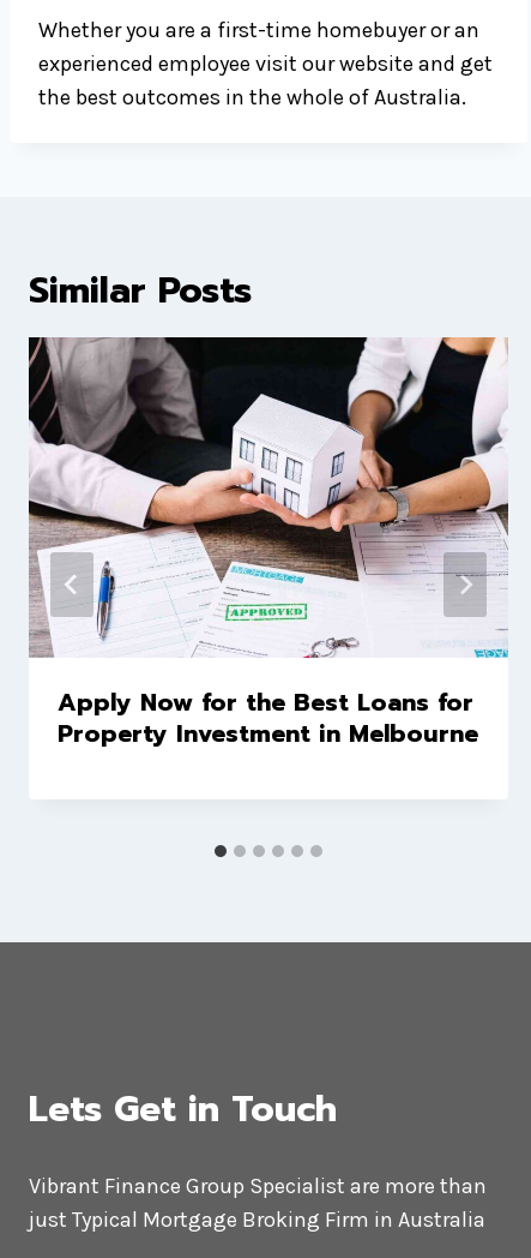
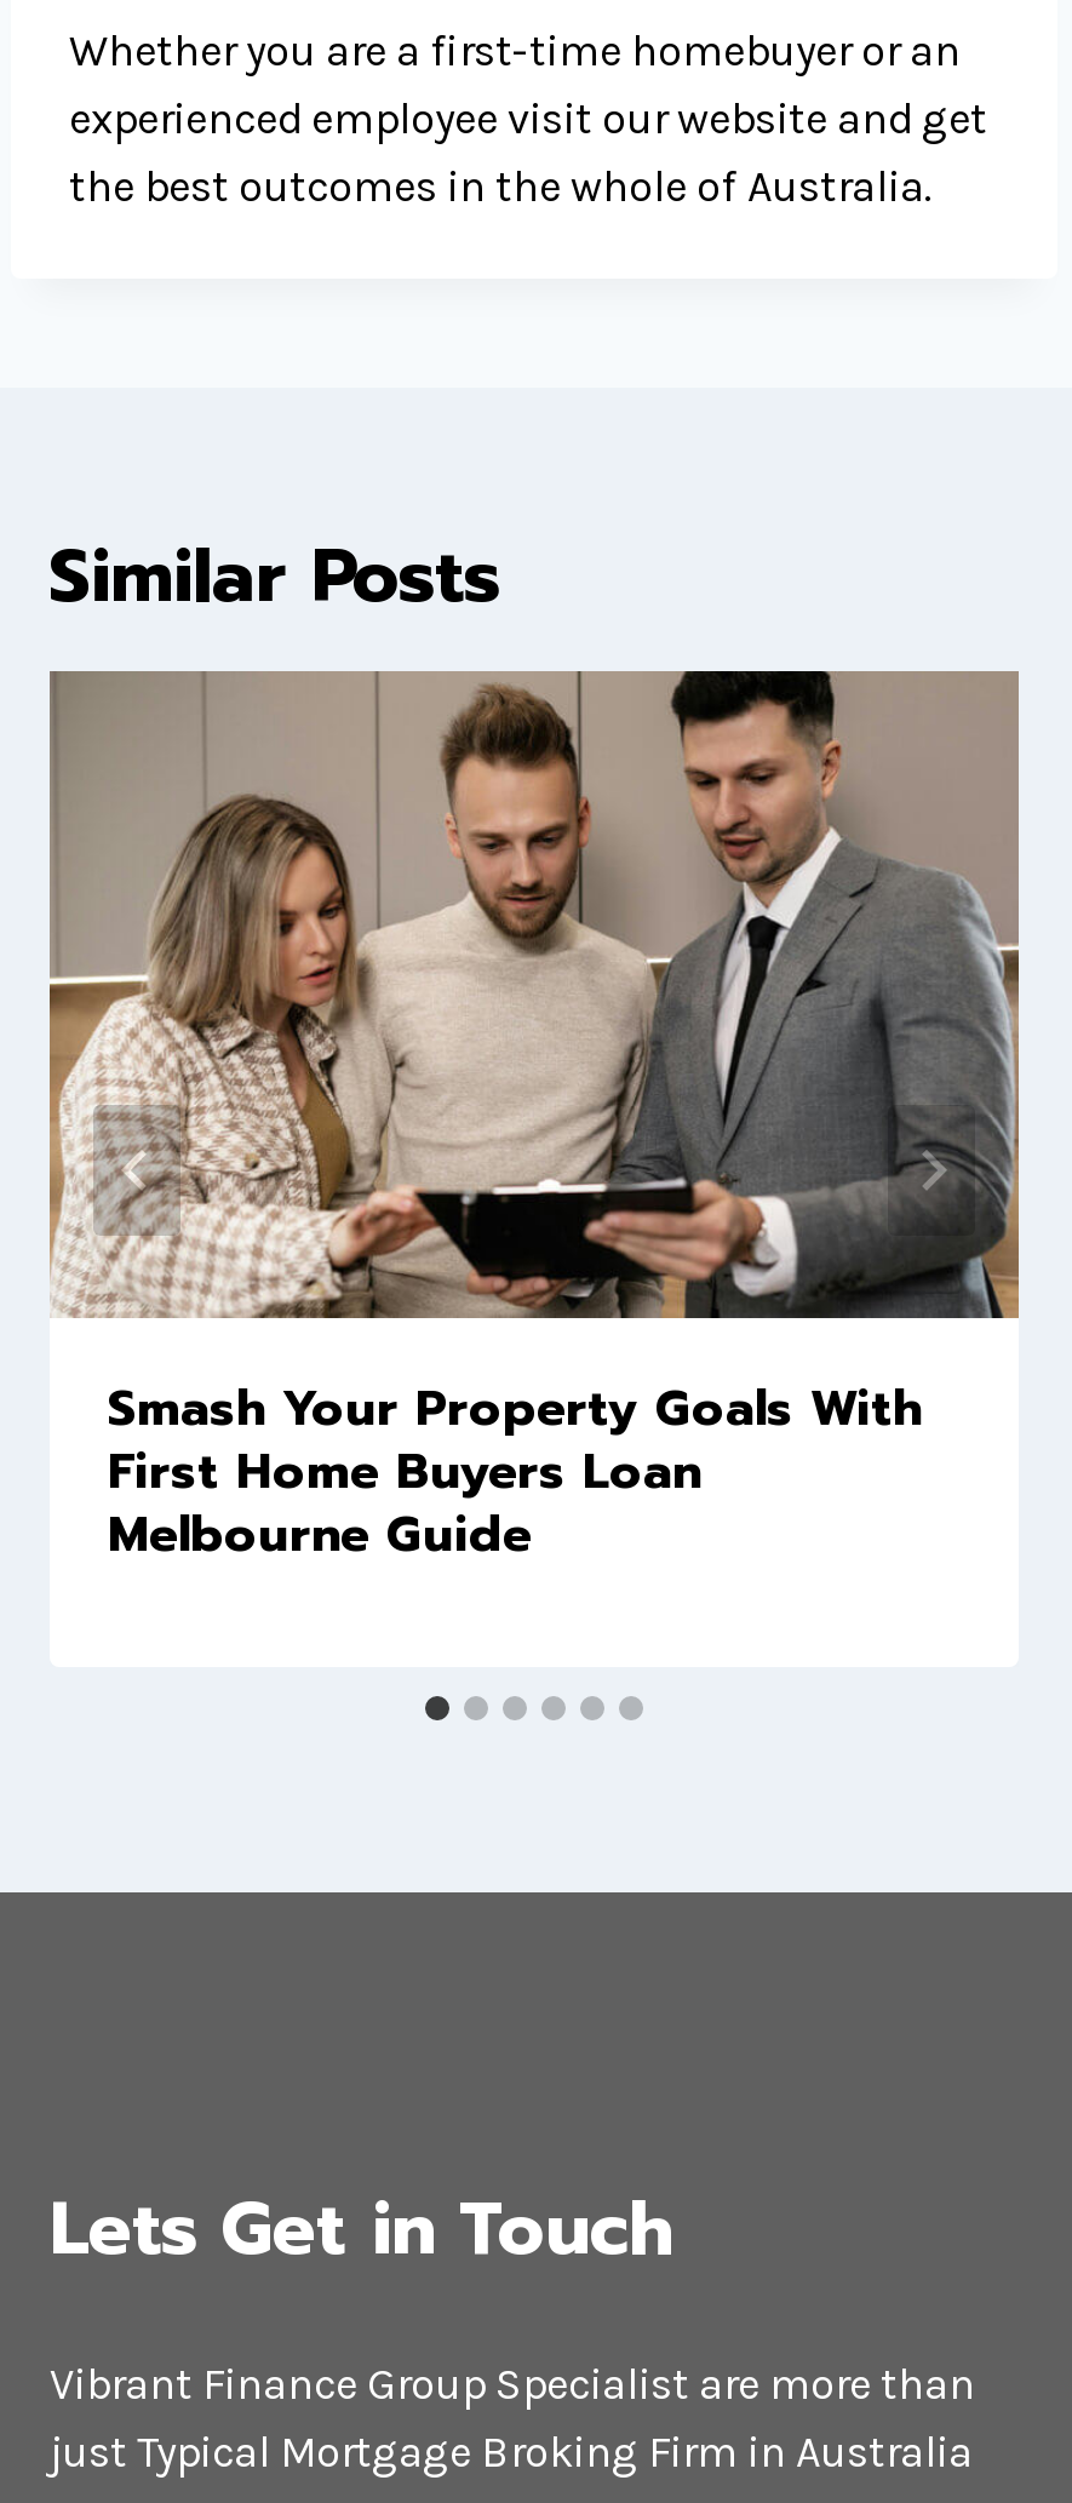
[28,337,509,751] [image] | Apply Now for the Best Loans for | Property Investment in Melbourne -> [47,669,1021,1570] [image] | Smash Your Property Goals With | First Home Buyers Loan | Melbourne Guide

